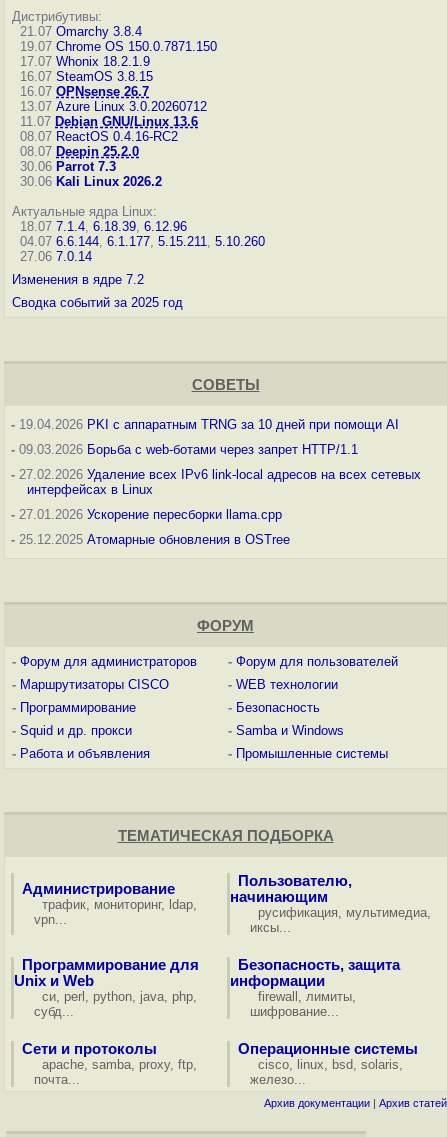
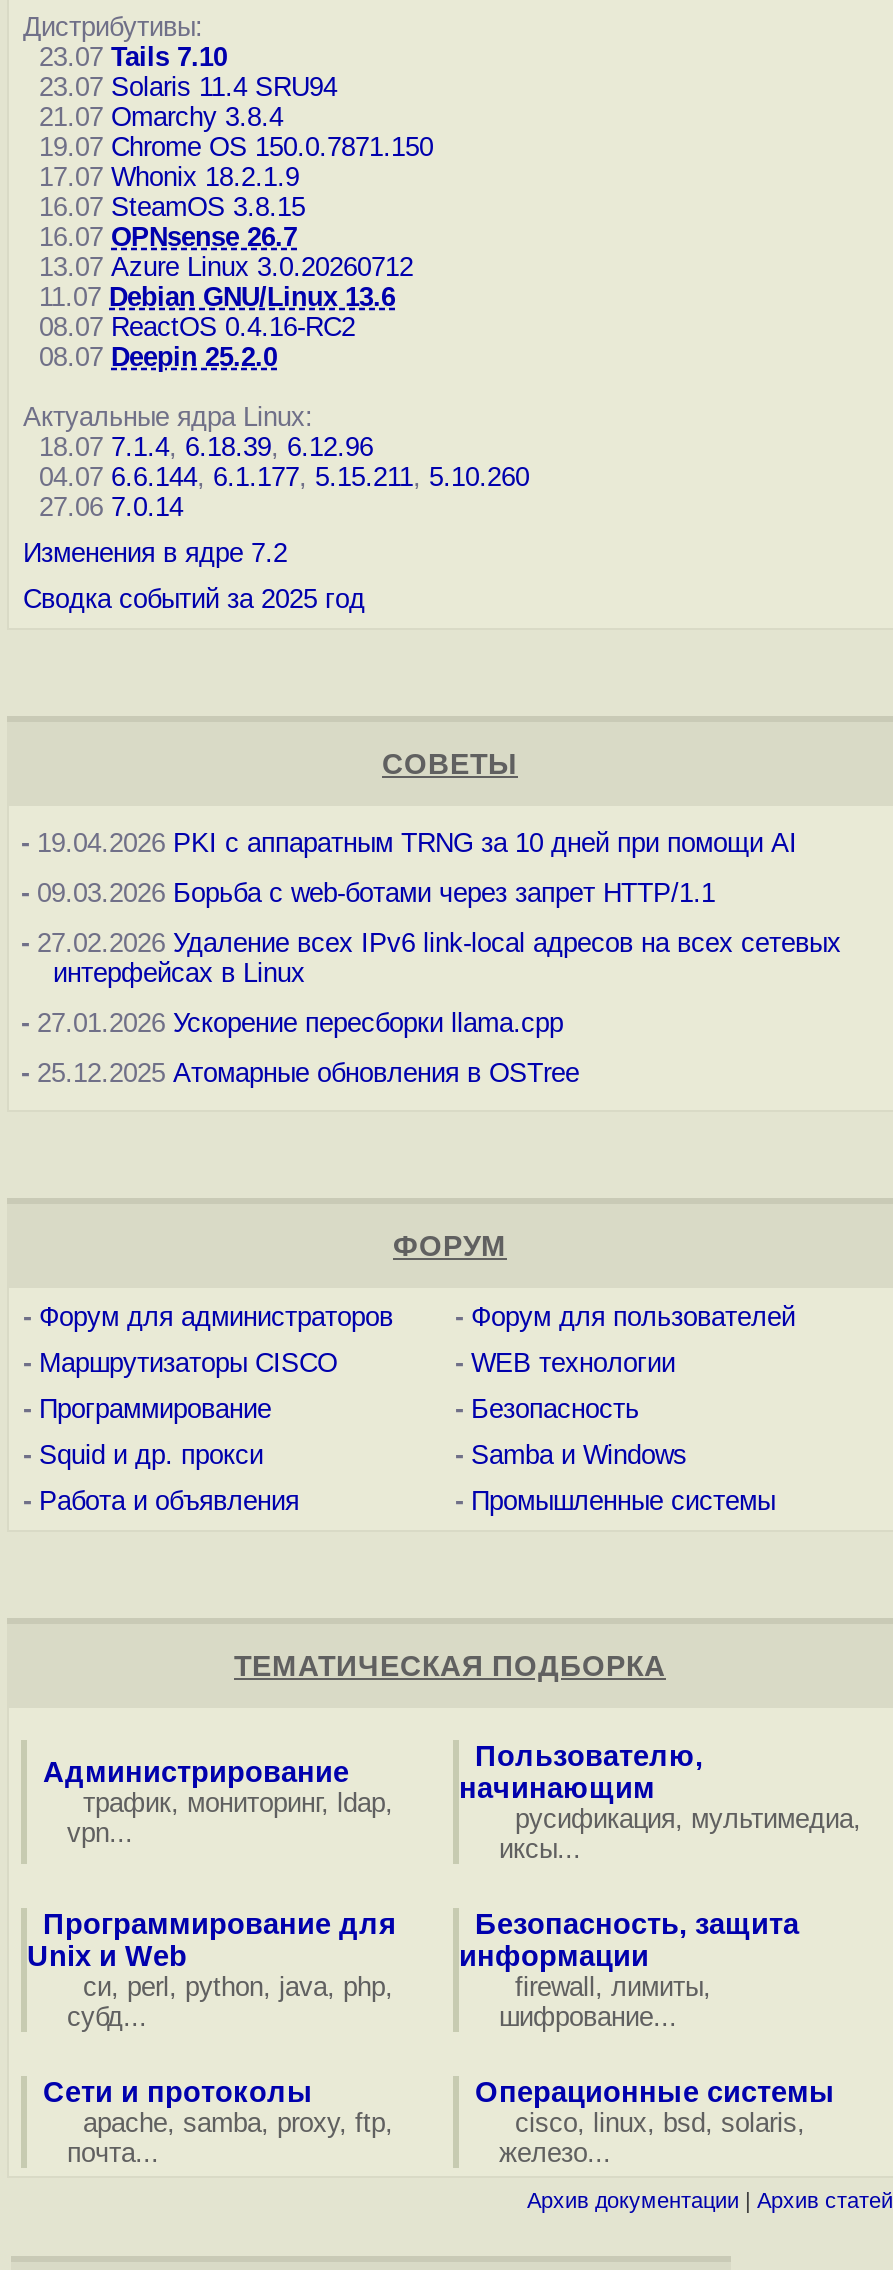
none -> [23,42,337,102] 23.07 Tails 7.10 | 23.07 Solaris 11.4 SRU94
moved [12,24,217,159] -> [23,102,433,372]: 21.07 Omarchy 3.8.4 | 19.07 Chrome OS 150.0.7871.150 | 17.07 Whonix 18.2.1.9 | ... | 08.07 ReactOS 0.4.16-RC2 | 08.07 Deepin 25.2.0
[12,159,162,189] 30.06 Parrot 7.3 | 30.06 Kali Linux 2026.2 -> none

